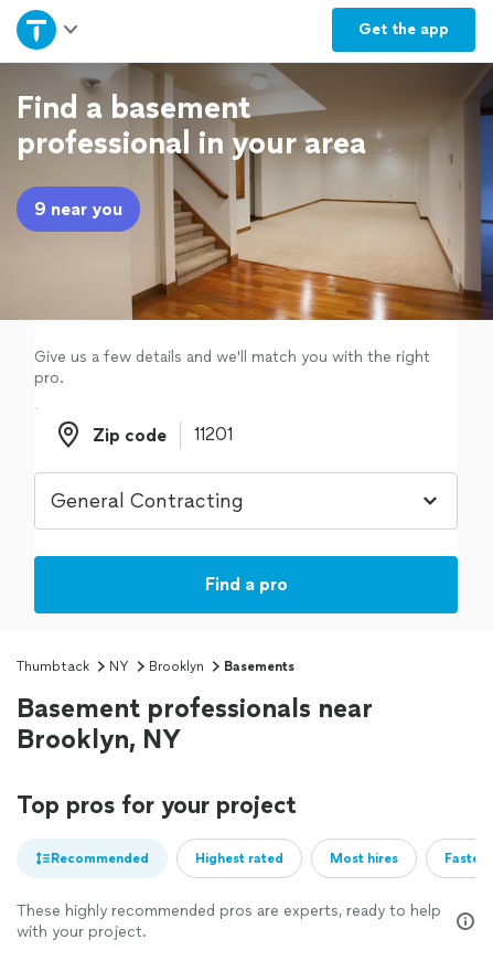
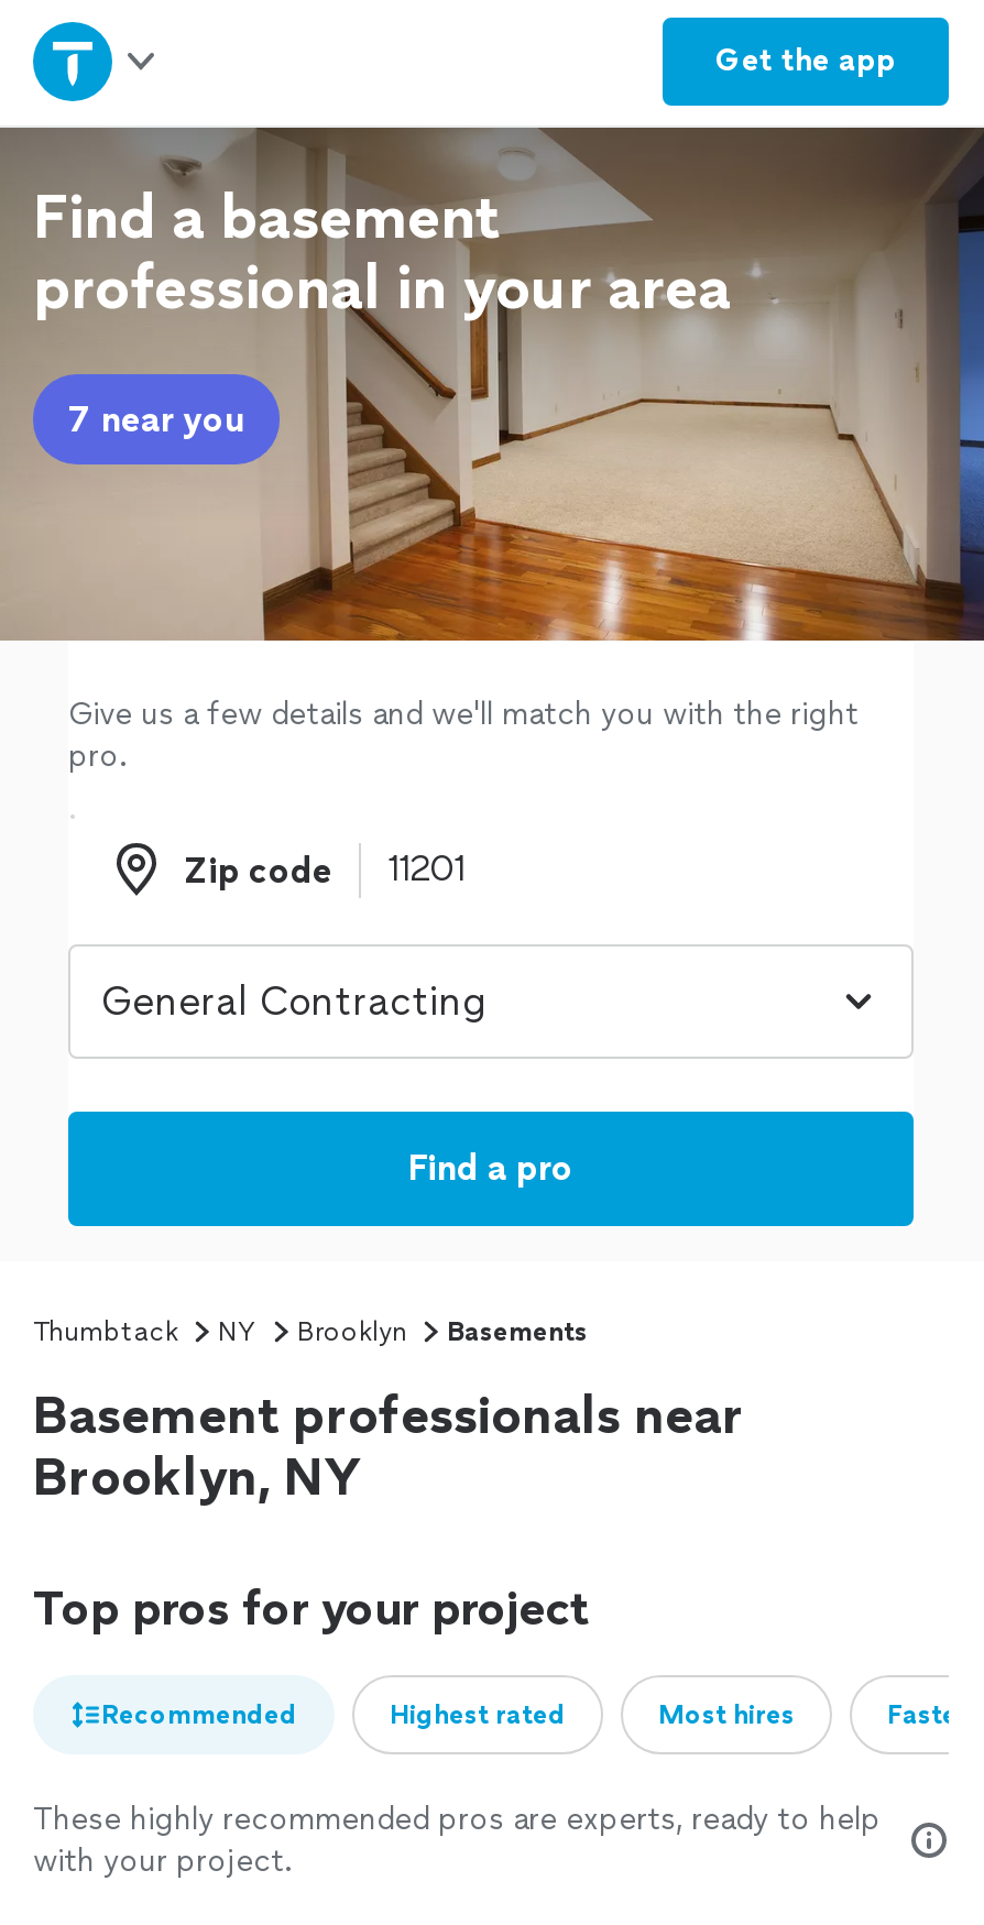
[34,199,122,220] 9 near you -> [68,398,244,440] 7 near you

